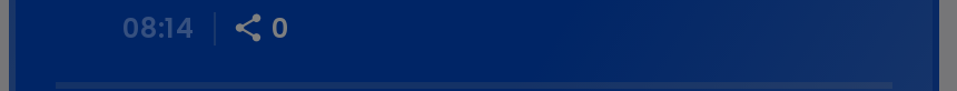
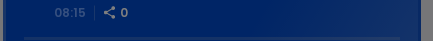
[122,9,289,47] 08:14 0 -> [54,4,128,21] 08:15 0

